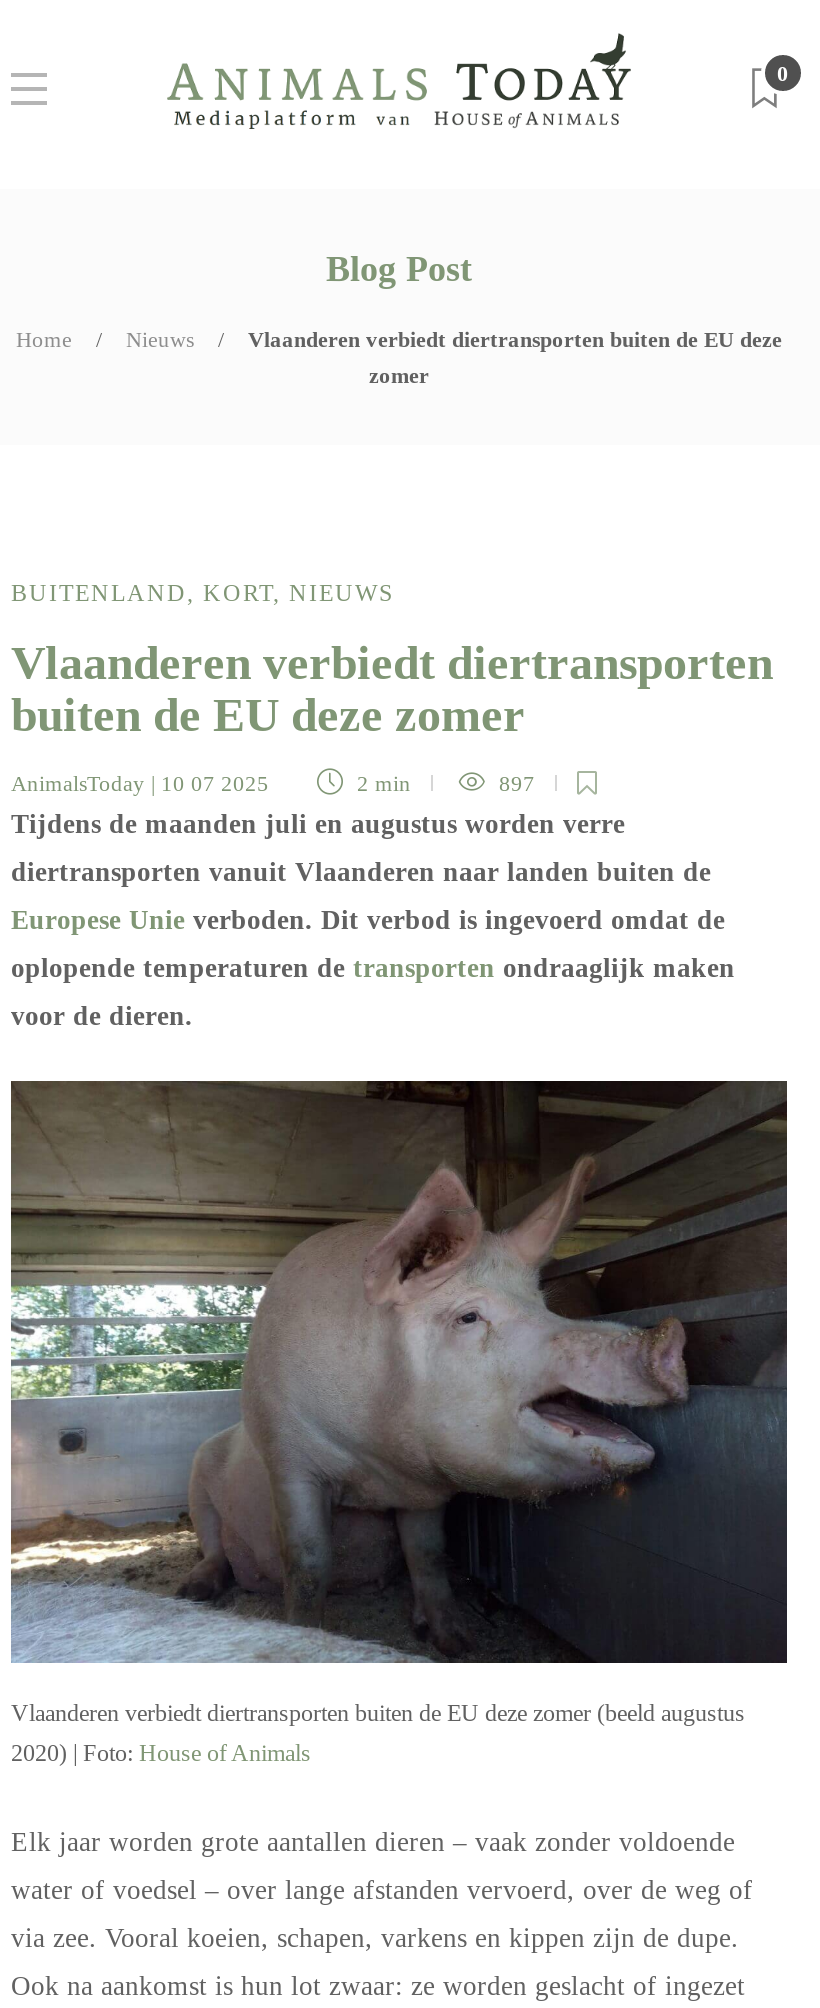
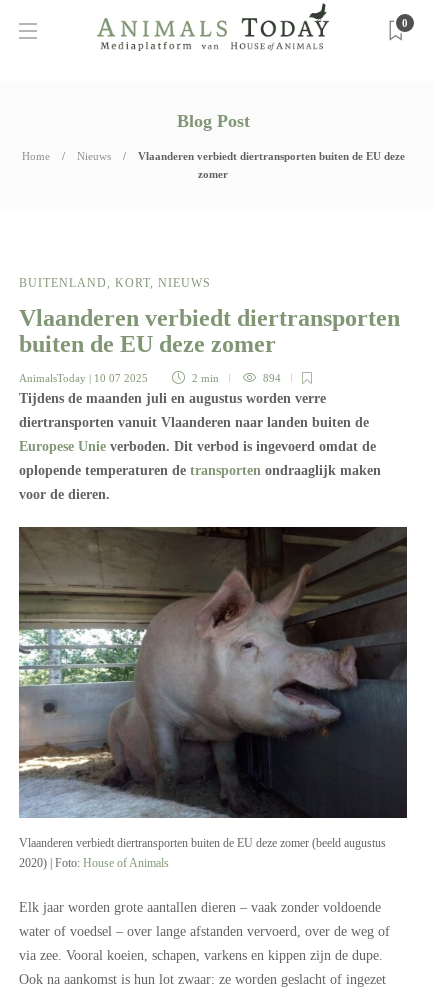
[493,771,535,795] 897 -> [260,372,281,384] 894

